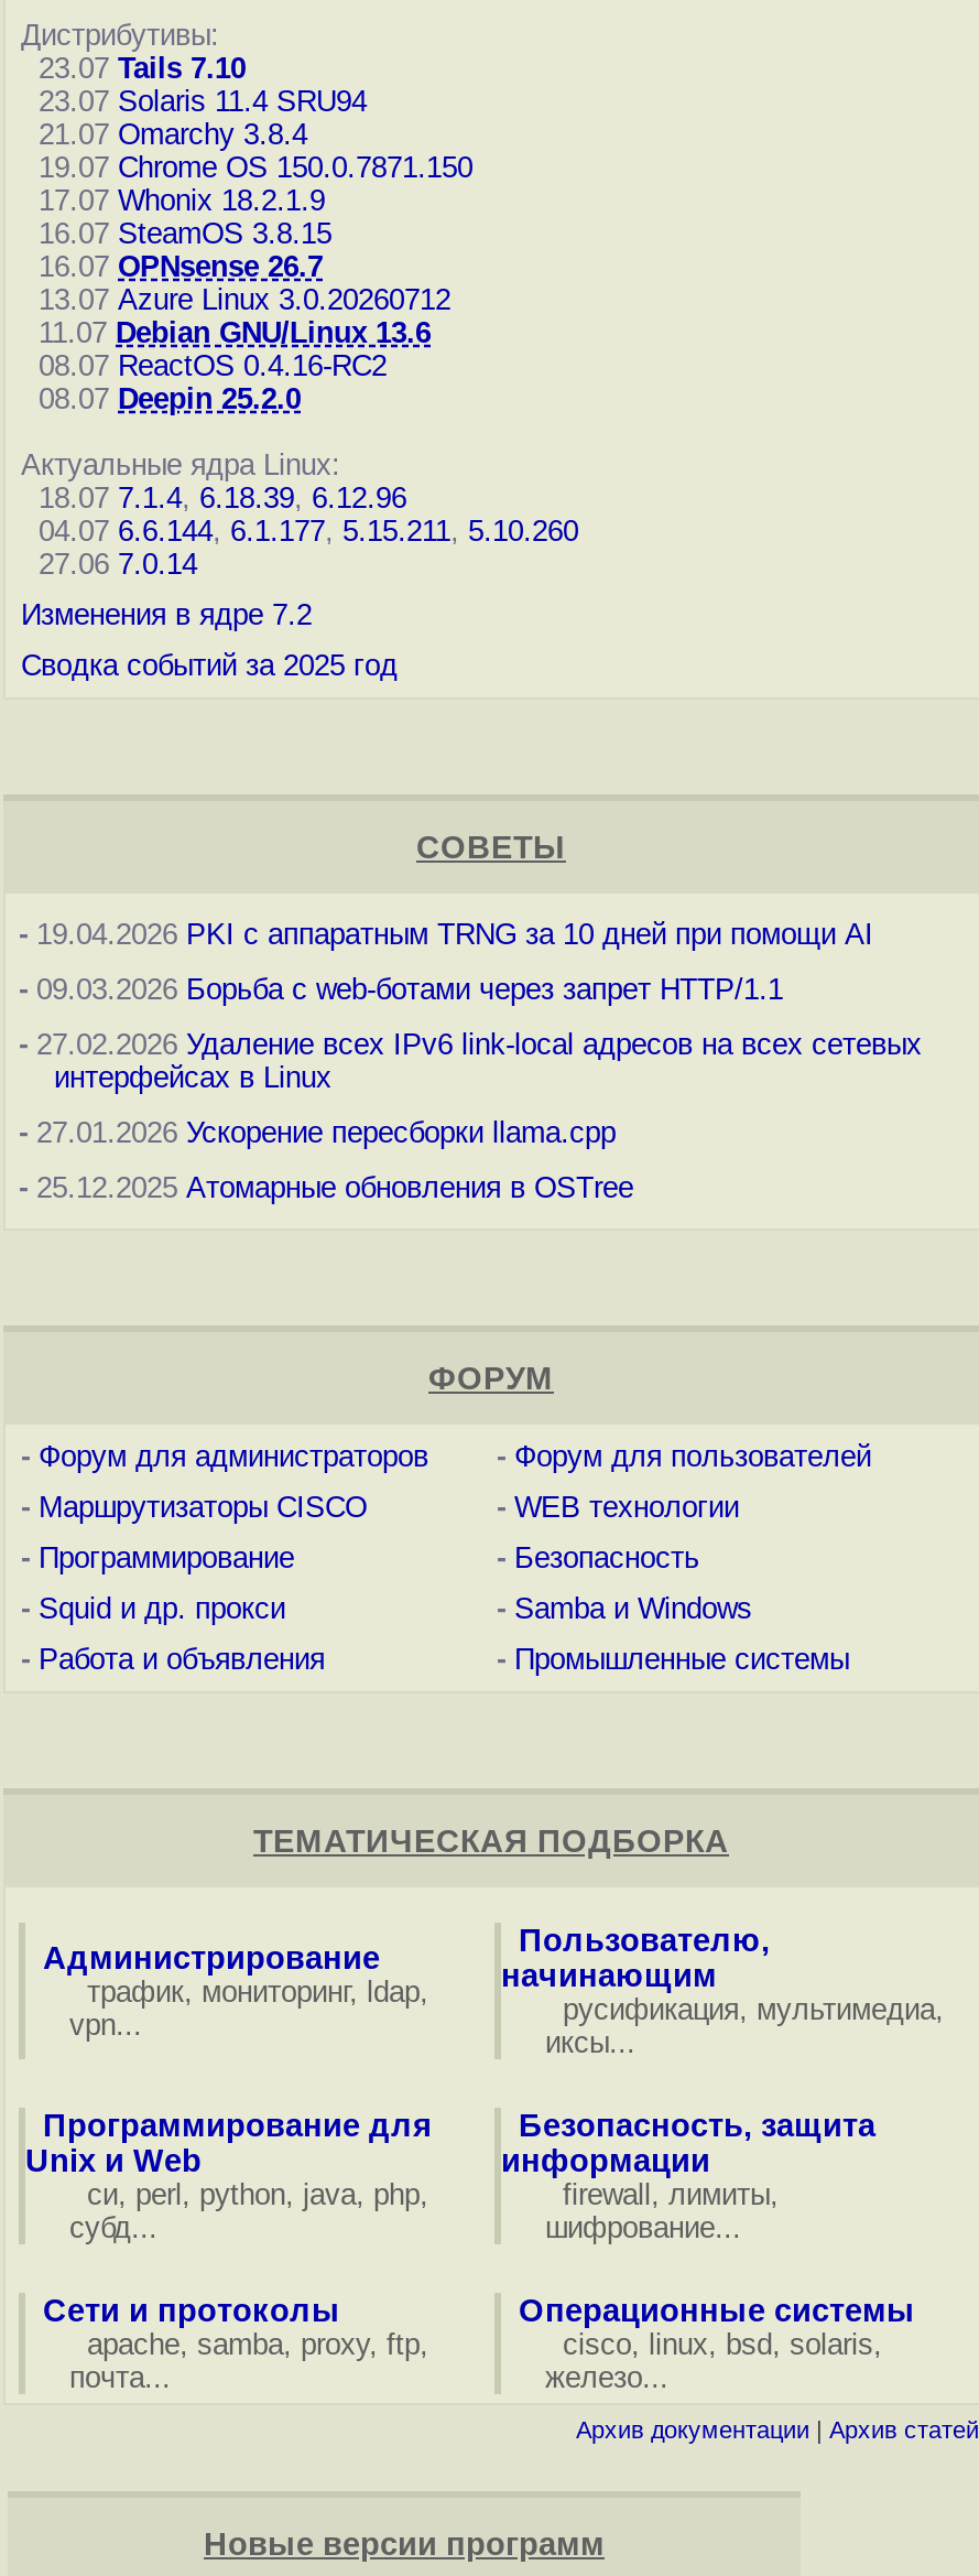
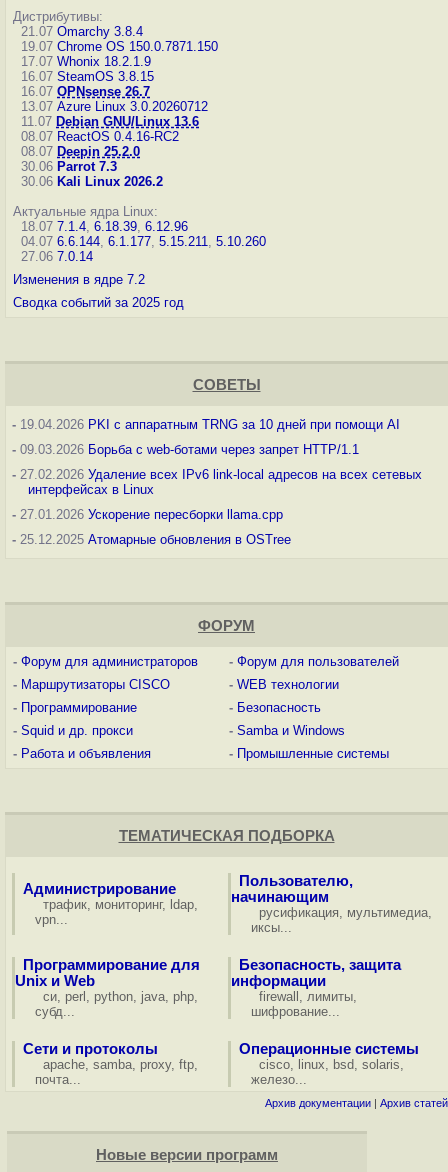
[21,52,367,118] 23.07 Tails 7.10 | 23.07 Solaris 11.4 SRU94 -> none
moved [21,118,472,415] -> [13,24,218,159]: 21.07 Omarchy 3.8.4 | 19.07 Chrome OS 150.0.7871.150 | 17.07 Whonix 18.2.1.9 | ... | 08.07 ReactOS 0.4.16-RC2 | 08.07 Deepin 25.2.0
none -> [13,159,163,189] 30.06 Parrot 7.3 | 30.06 Kali Linux 2026.2

